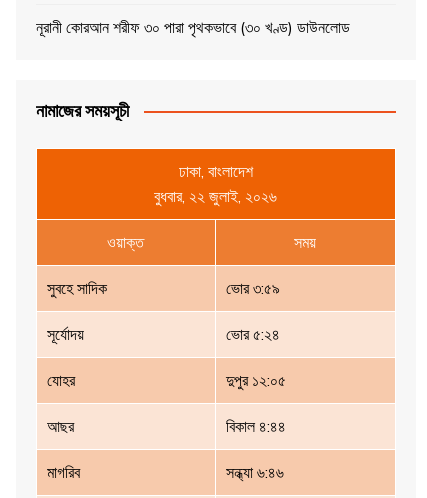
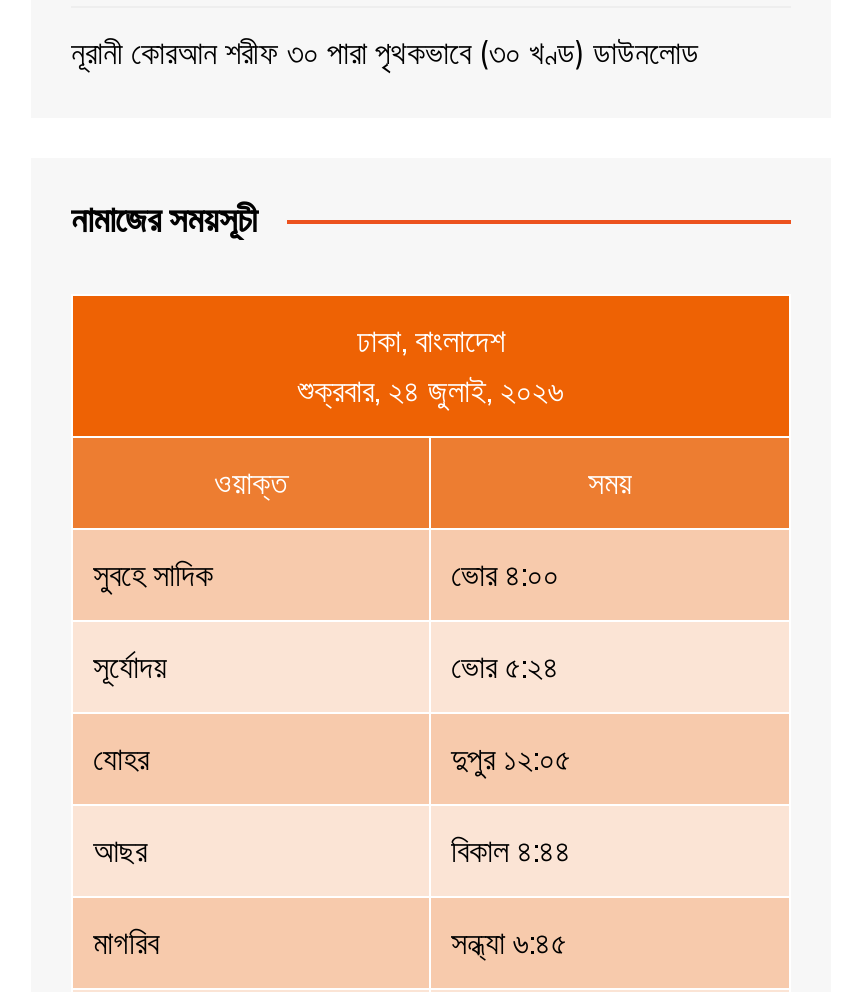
[154,186,277,206] বুধবার, ২২ জুলাই, ২০২৬ -> [298,371,564,411] শুক্রবার, ২৪ জুলাই, ২০২৬
[226,278,280,298] ভোর ৩:৫৯ -> [451,555,559,595] ভোর ৪:০০
[226,462,284,482] সন্ধ্যা ৬:৪৬ -> [451,923,567,963] সন্ধ্যা ৬:৪৫

